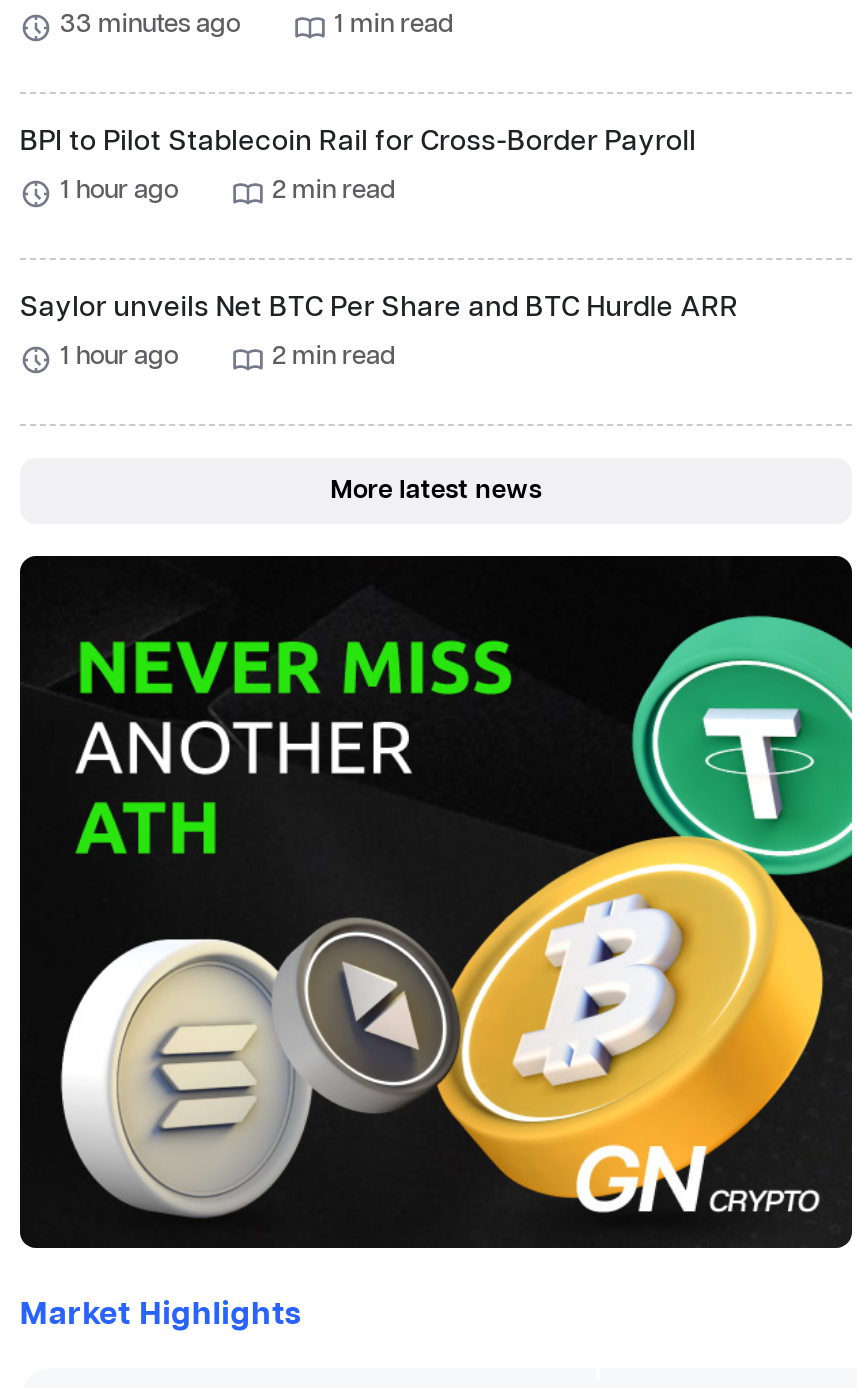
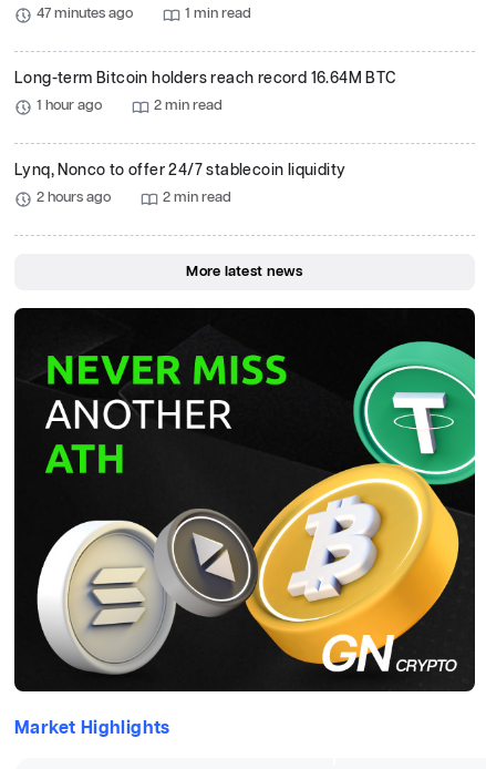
[60,12,240,38] 33 minutes ago -> [37,7,133,21] 47 minutes ago
[20,128,696,156] BPI to Pilot Stablecoin Rail for Cross-Border Payroll -> [14,71,396,87] Long-term Bitcoin holders reach record 16.64M BTC
[20,294,739,322] Saylor unveils Net BTC Per Share and BTC Hurdle ARR -> [14,163,346,179] Lynq, Nonco to offer 24/7 stablecoin liquidity
[60,344,178,370] 1 hour ago -> [37,191,111,205] 2 hours ago

